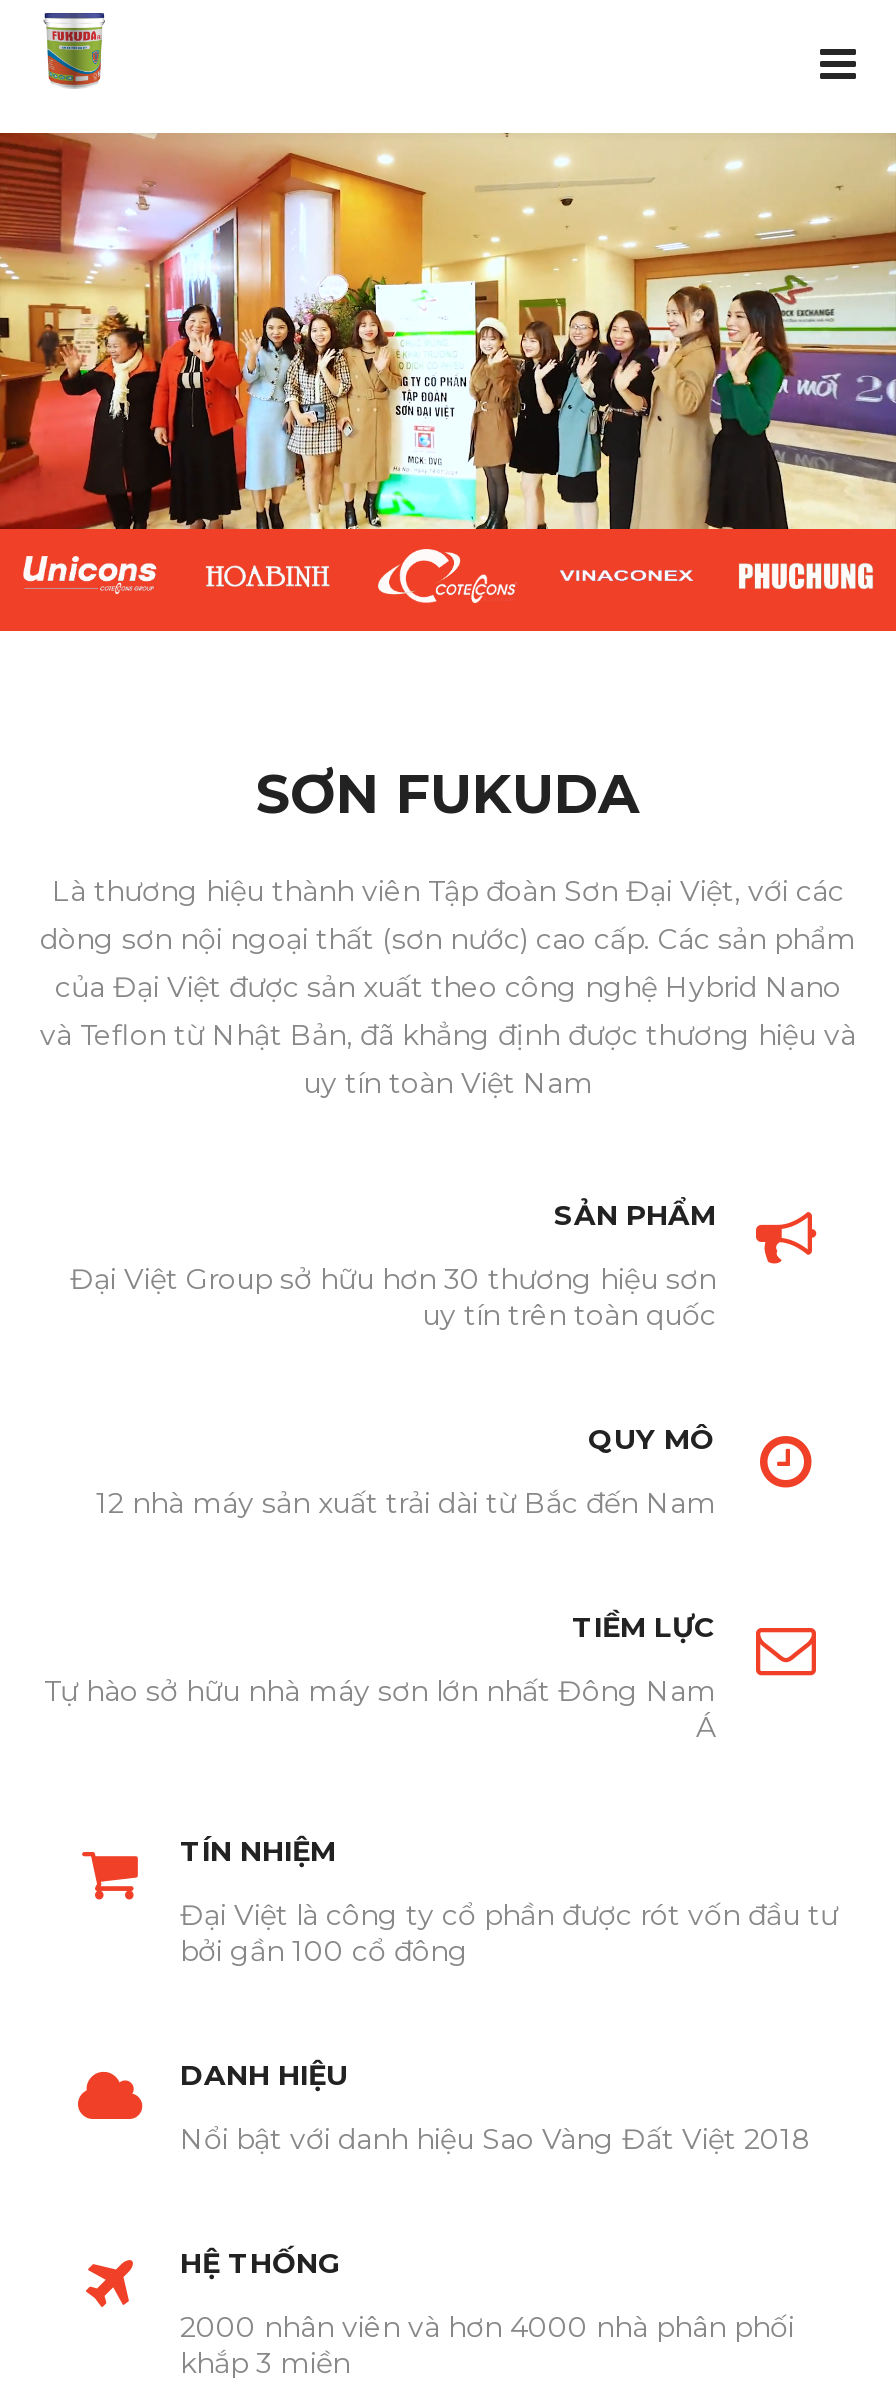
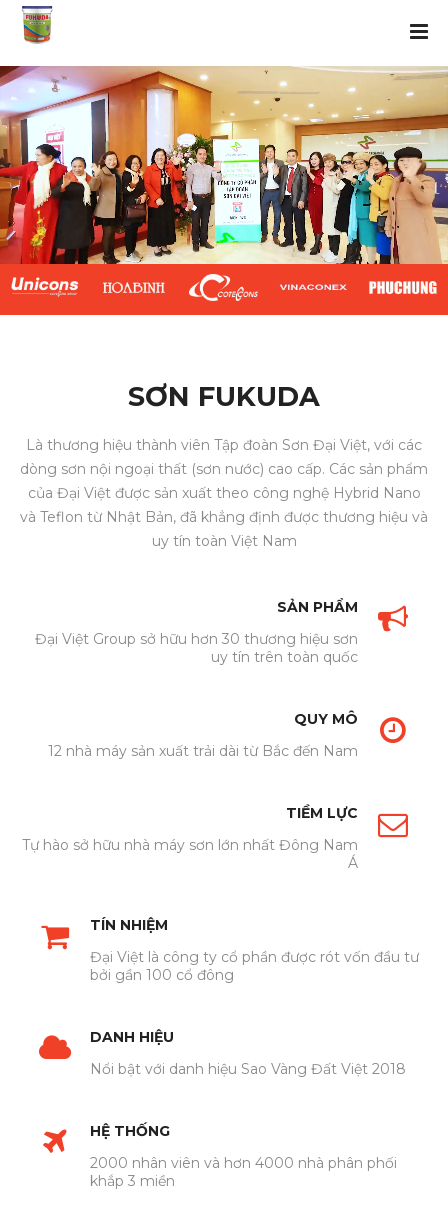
[6,131,890,531] [image] -> [3,65,445,265] [image]

